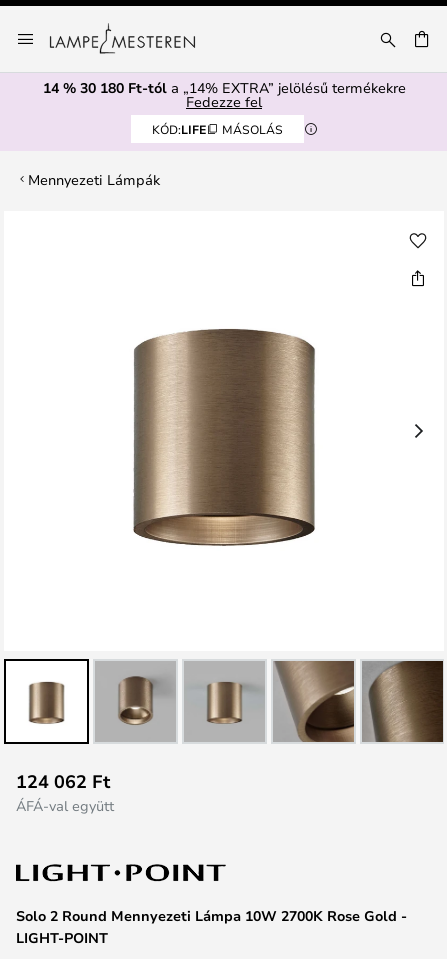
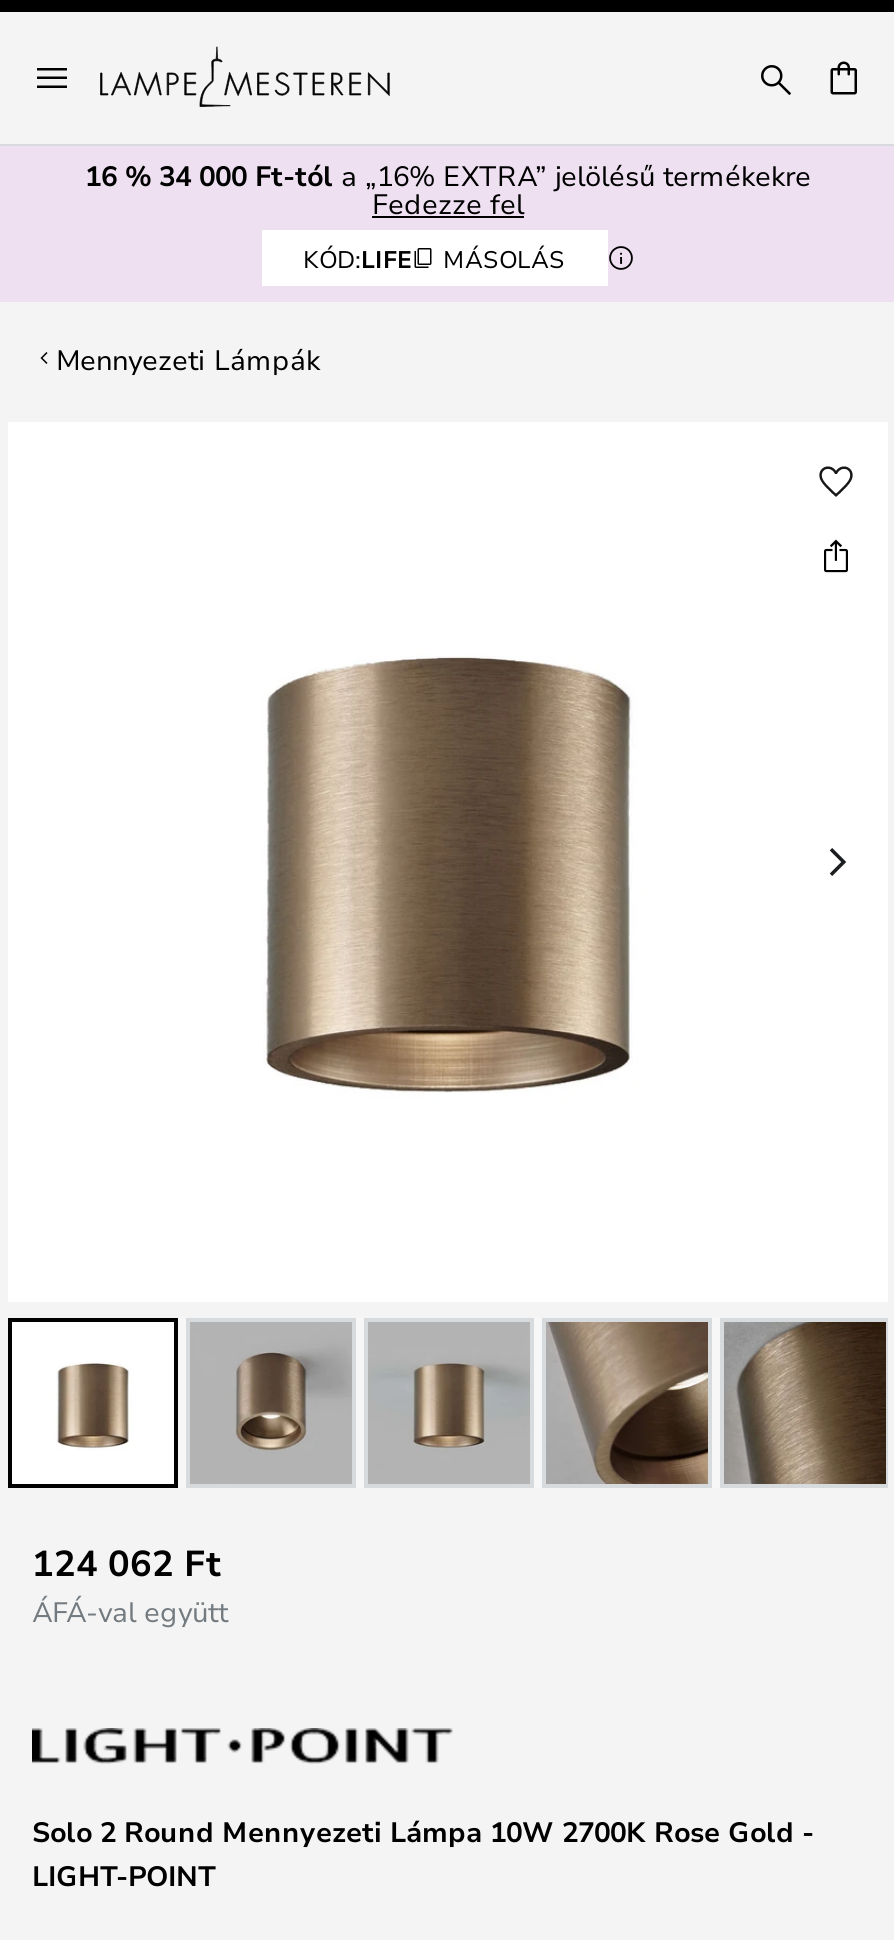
[42,78,405,97] 14 % 30 180 Ft-tól a „14% EXTRA” jelölésű termékekre -> [85,156,811,194] 16 % 34 000 Ft-tól a „16% EXTRA” jelölésű termékekre

